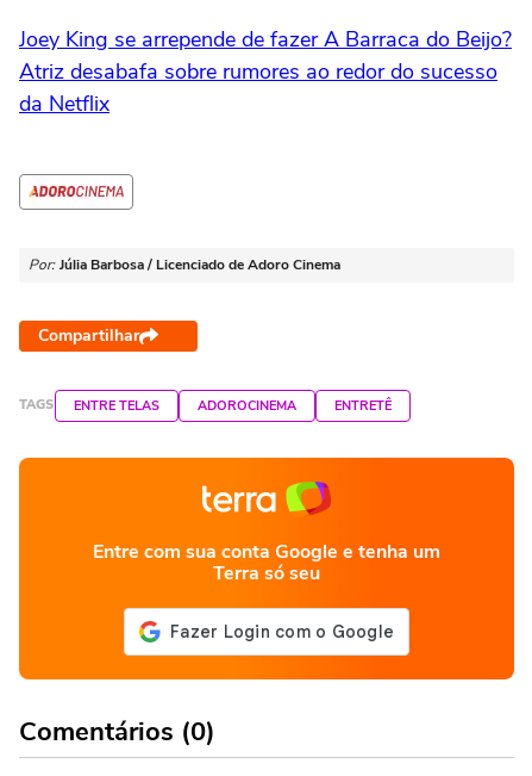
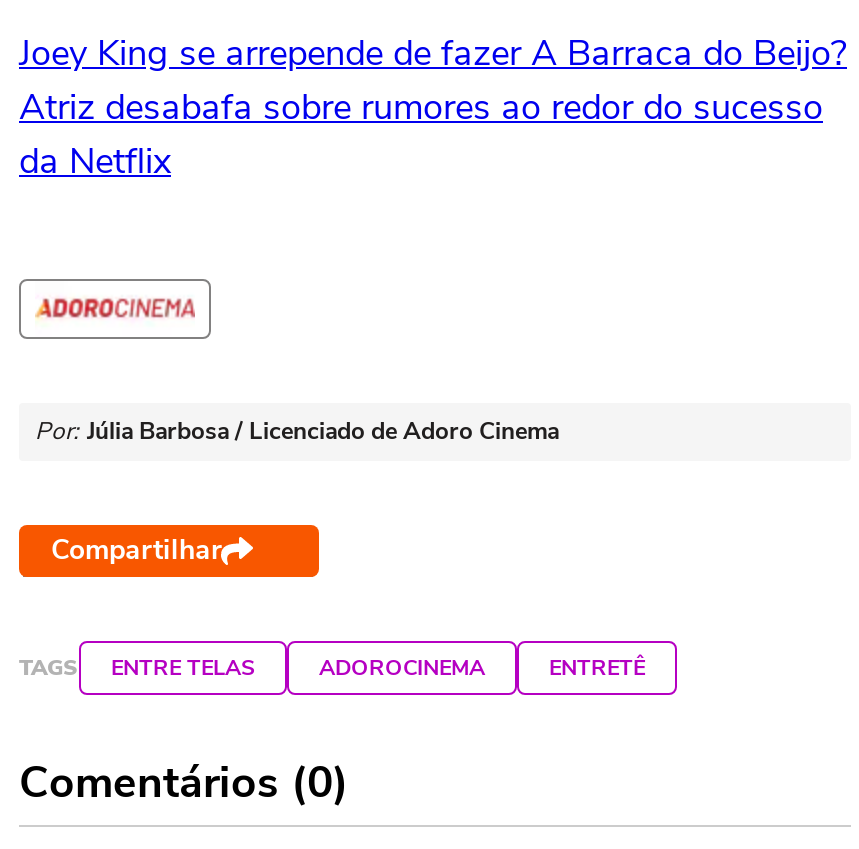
[18,457,515,681] [image] | Entre com sua conta Google e tenha um | Terra só seu -> none

